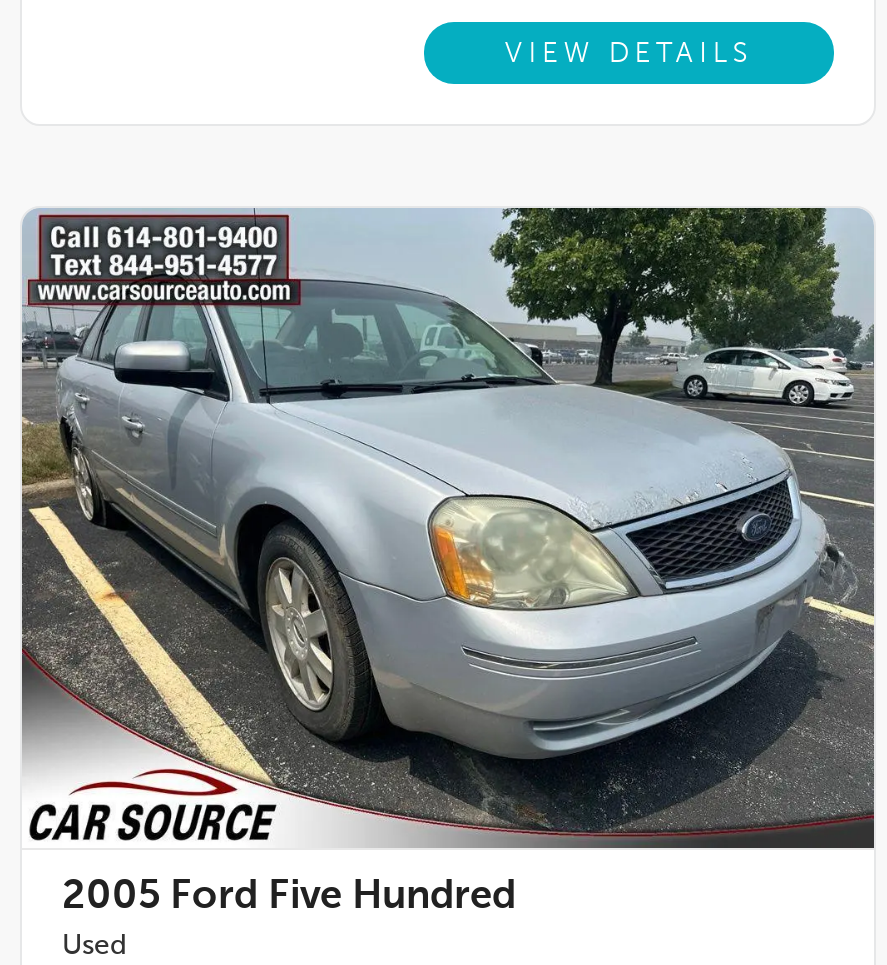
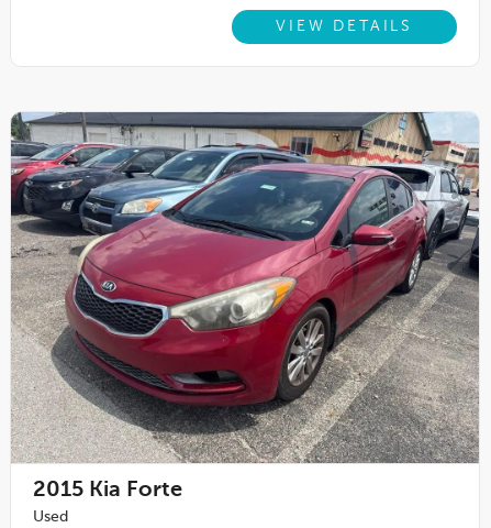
[22,205,876,917] [image] | 2005 Ford Five Hundred -> [11,111,479,502] [image] | 2015 Kia Forte

